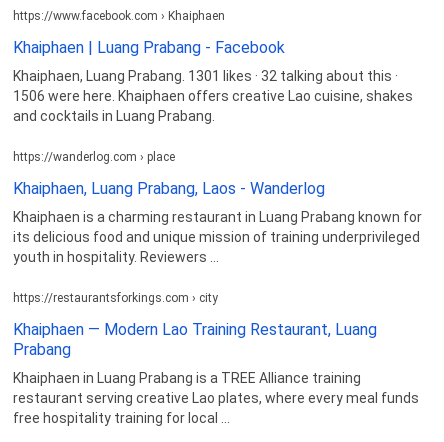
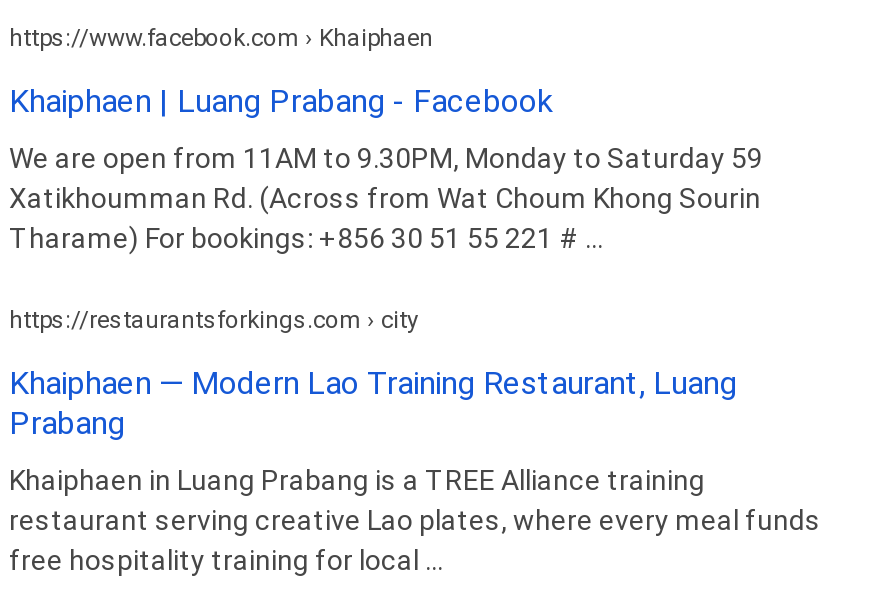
[13,68,422,265] Khaiphaen, Luang Prabang. 1301 likes · 32 talking about this · | 1506 were here. Khaiphaen offers creative Lao cuisine, shakes | and cocktails in Luang Prabang. | https://wanderlog.com › place | Khaiphaen, Luang Prabang, Laos - Wanderlog | Khaiphaen is a charming restaurant in Luang Prabang known for | its delicious food and unique mission of training underprivileged | youth in hospitality. Reviewers ... -> [9,141,763,253] We are open from 11AM to 9.30PM, Monday to Saturday 59 | Xatikhoumman Rd. (Across from Wat Choum Khong Sourin | Tharame) For bookings: +856 30 51 55 221 # ...

